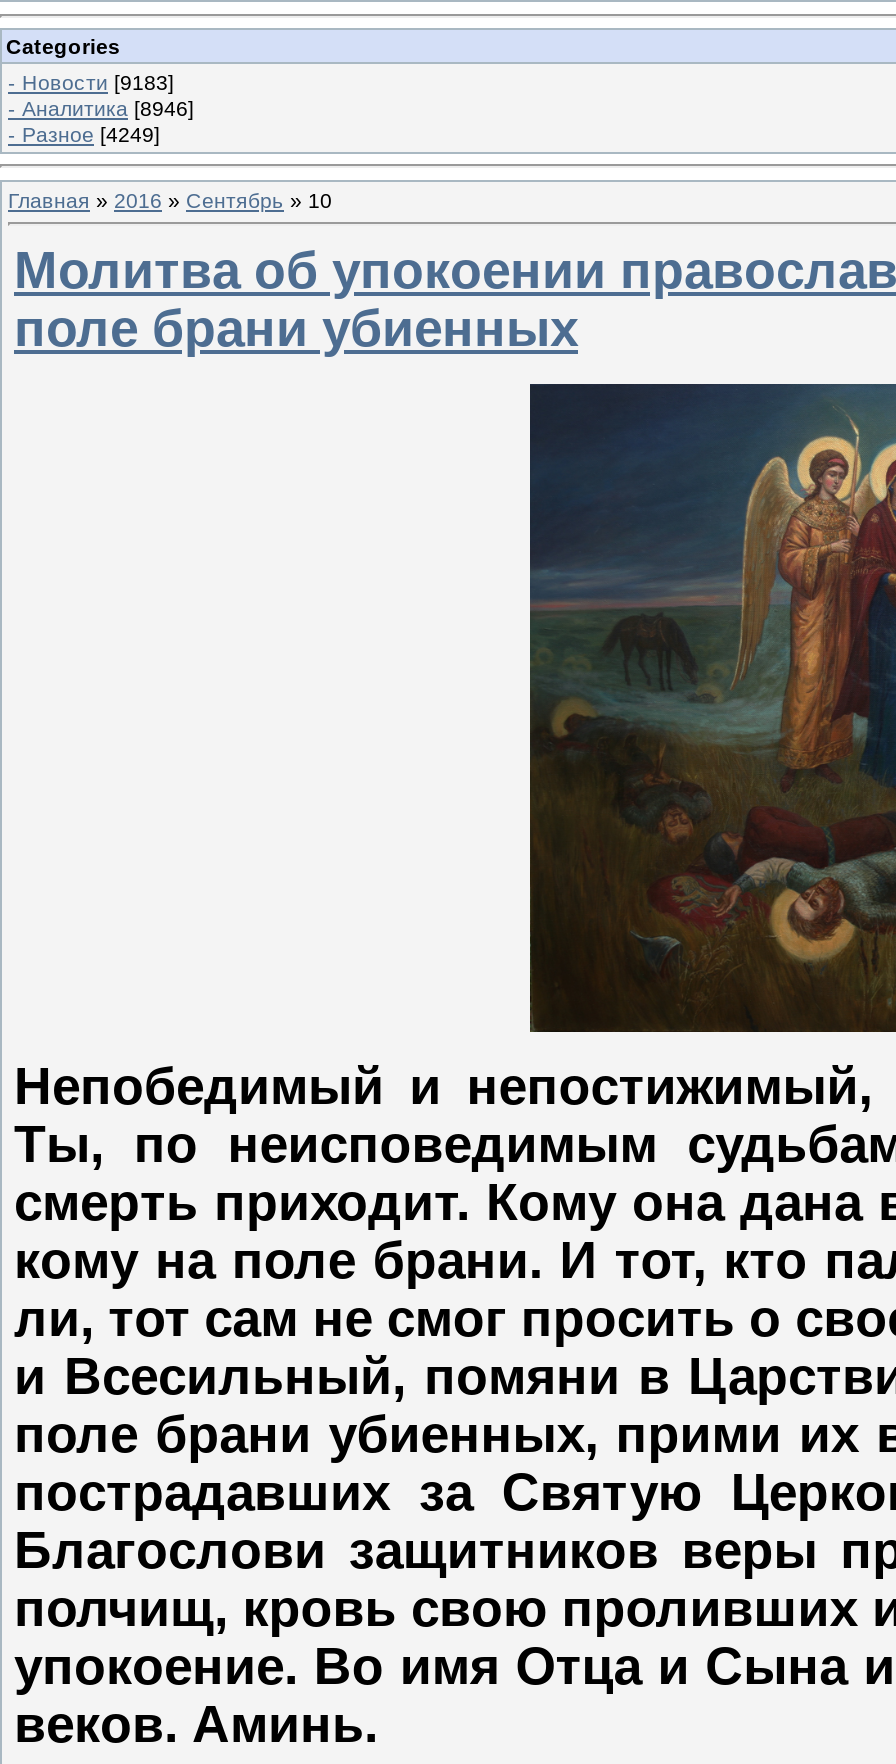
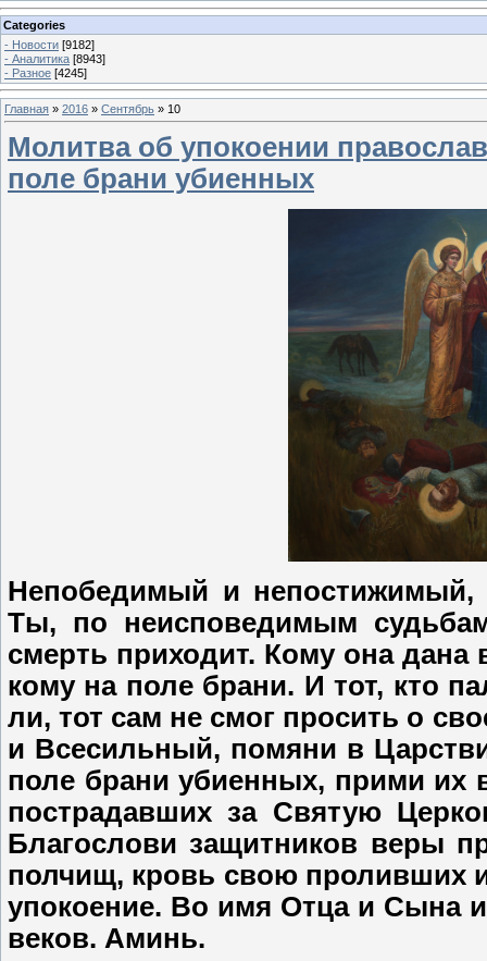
[8,70,174,94] - Новости [9183] -> [4,38,95,51] - Новости [9182]
[8,96,194,120] - Аналитика [8946] -> [4,52,105,65] - Аналитика [8943]
[8,122,160,146] - Разное [4249] -> [4,66,87,79] - Разное [4245]

